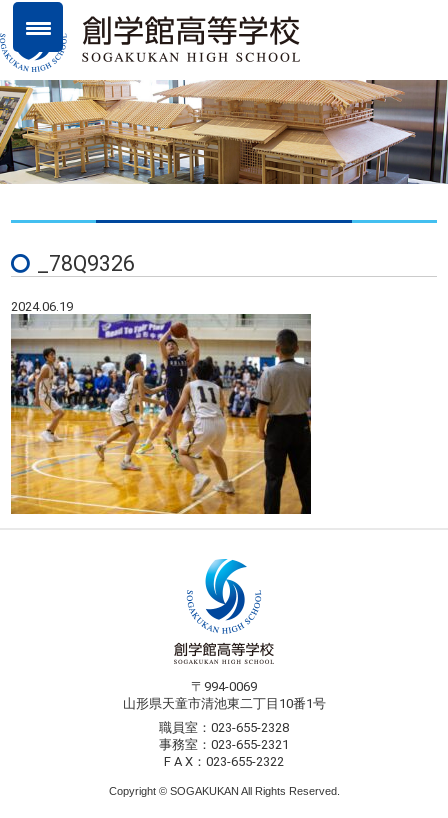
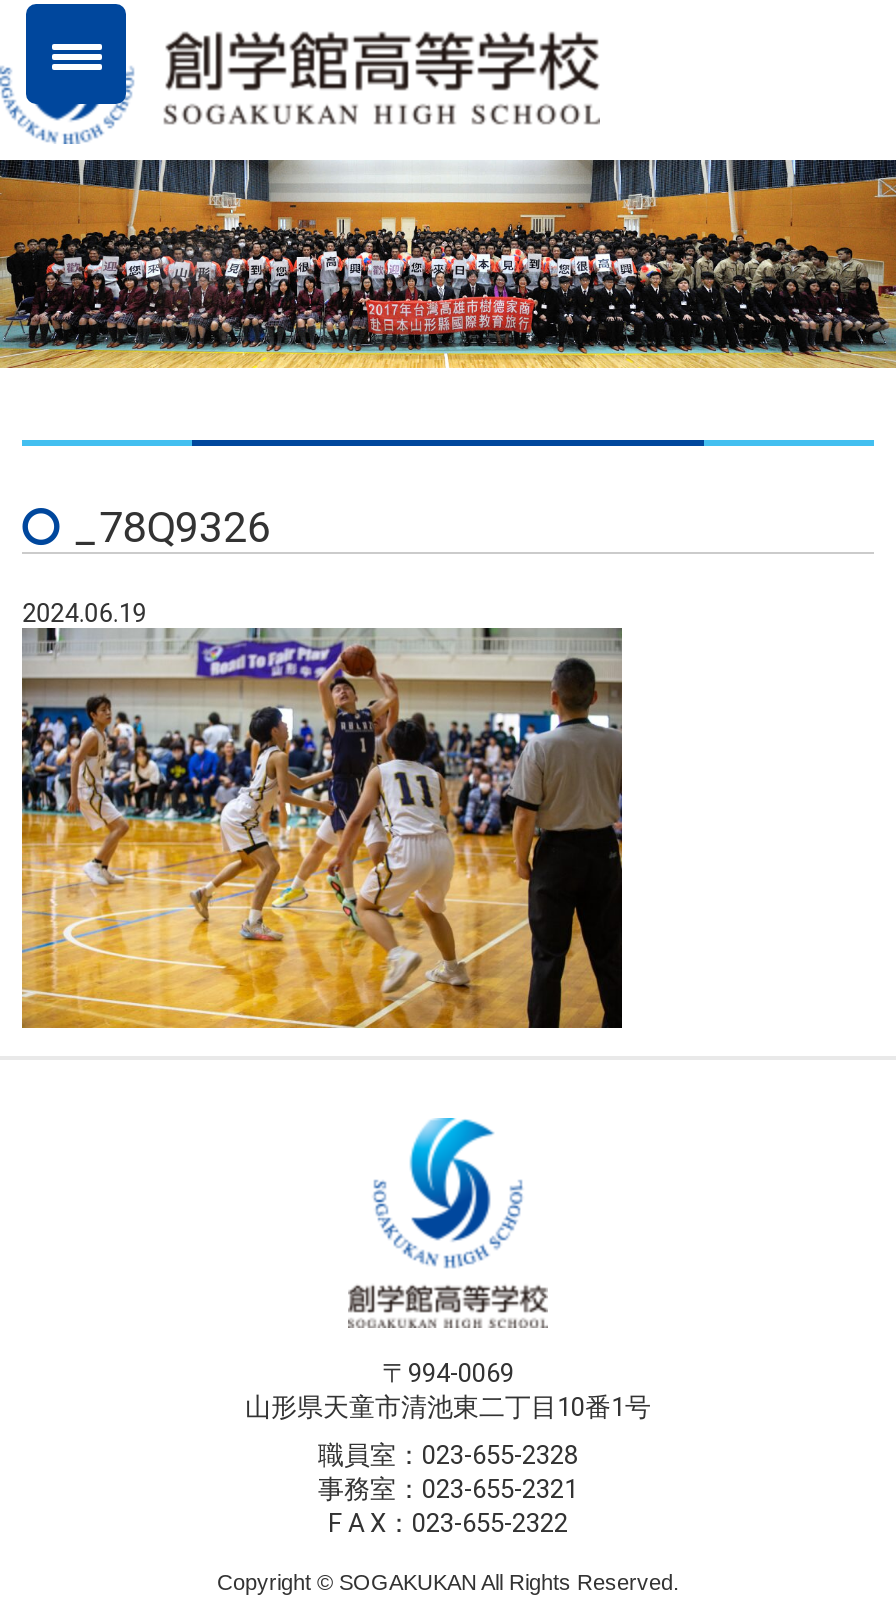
[3,79,445,185] [image] -> [6,158,890,370] [image]

